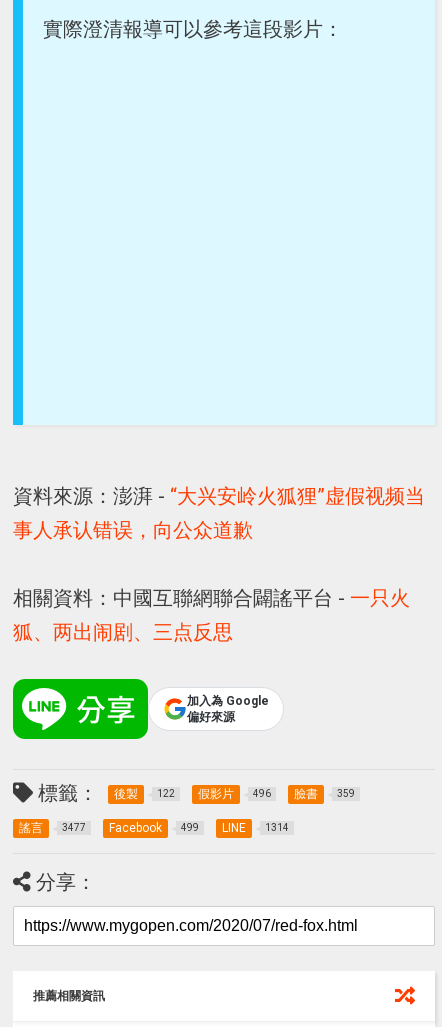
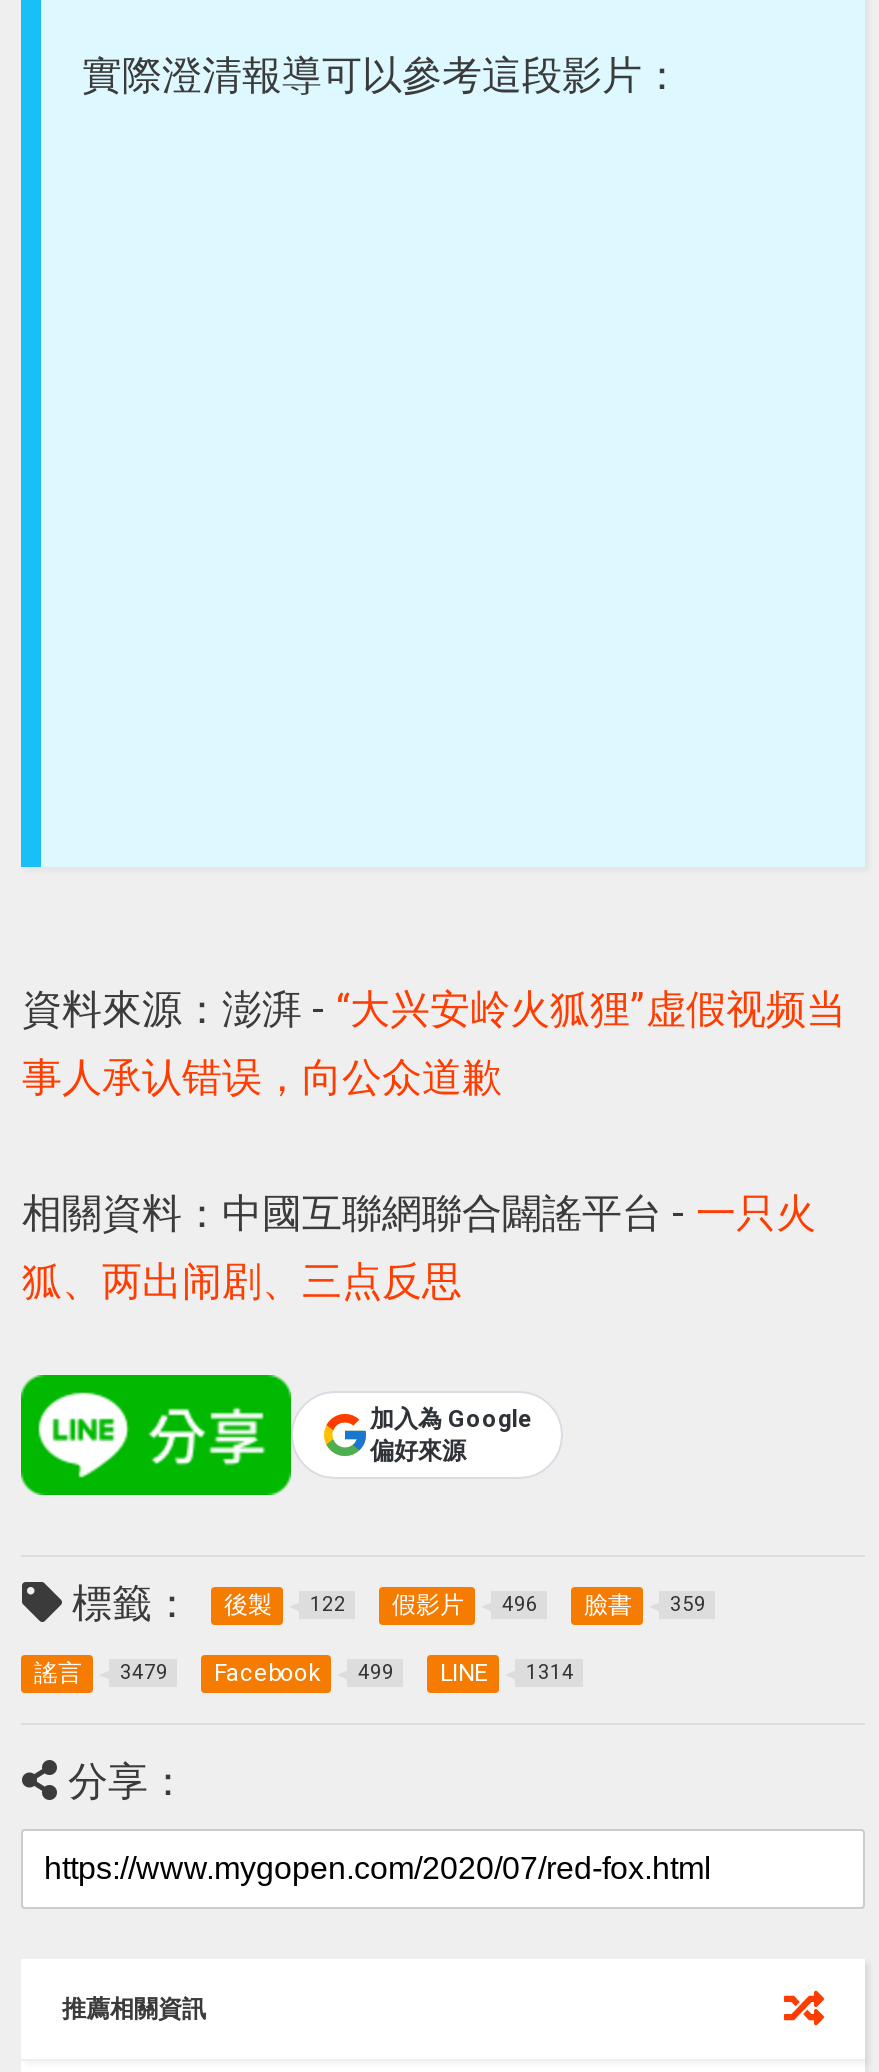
[19,821,86,835] 謠言 3477 -> [34,1658,168,1686] 謠言 3479

